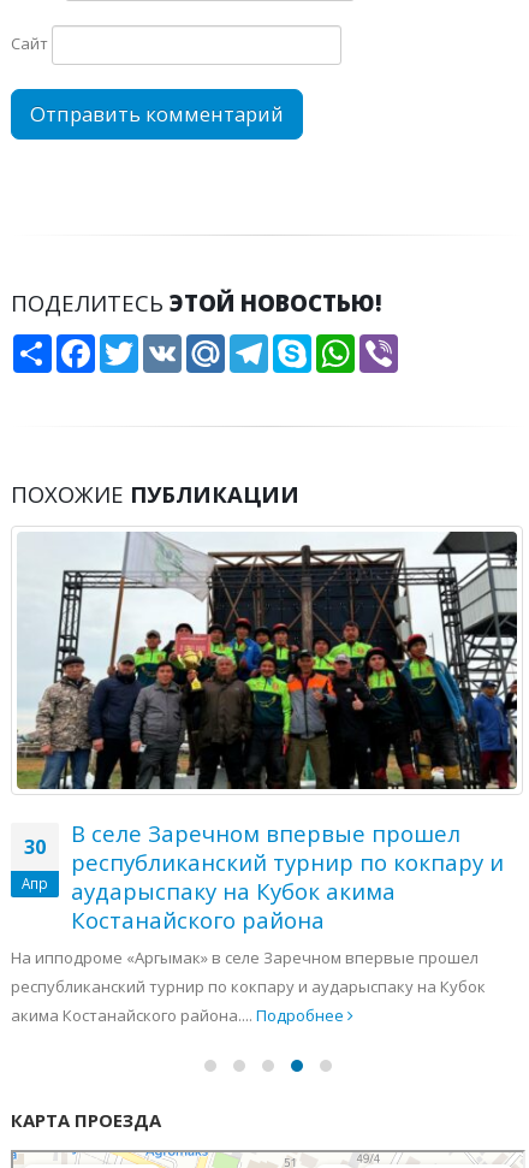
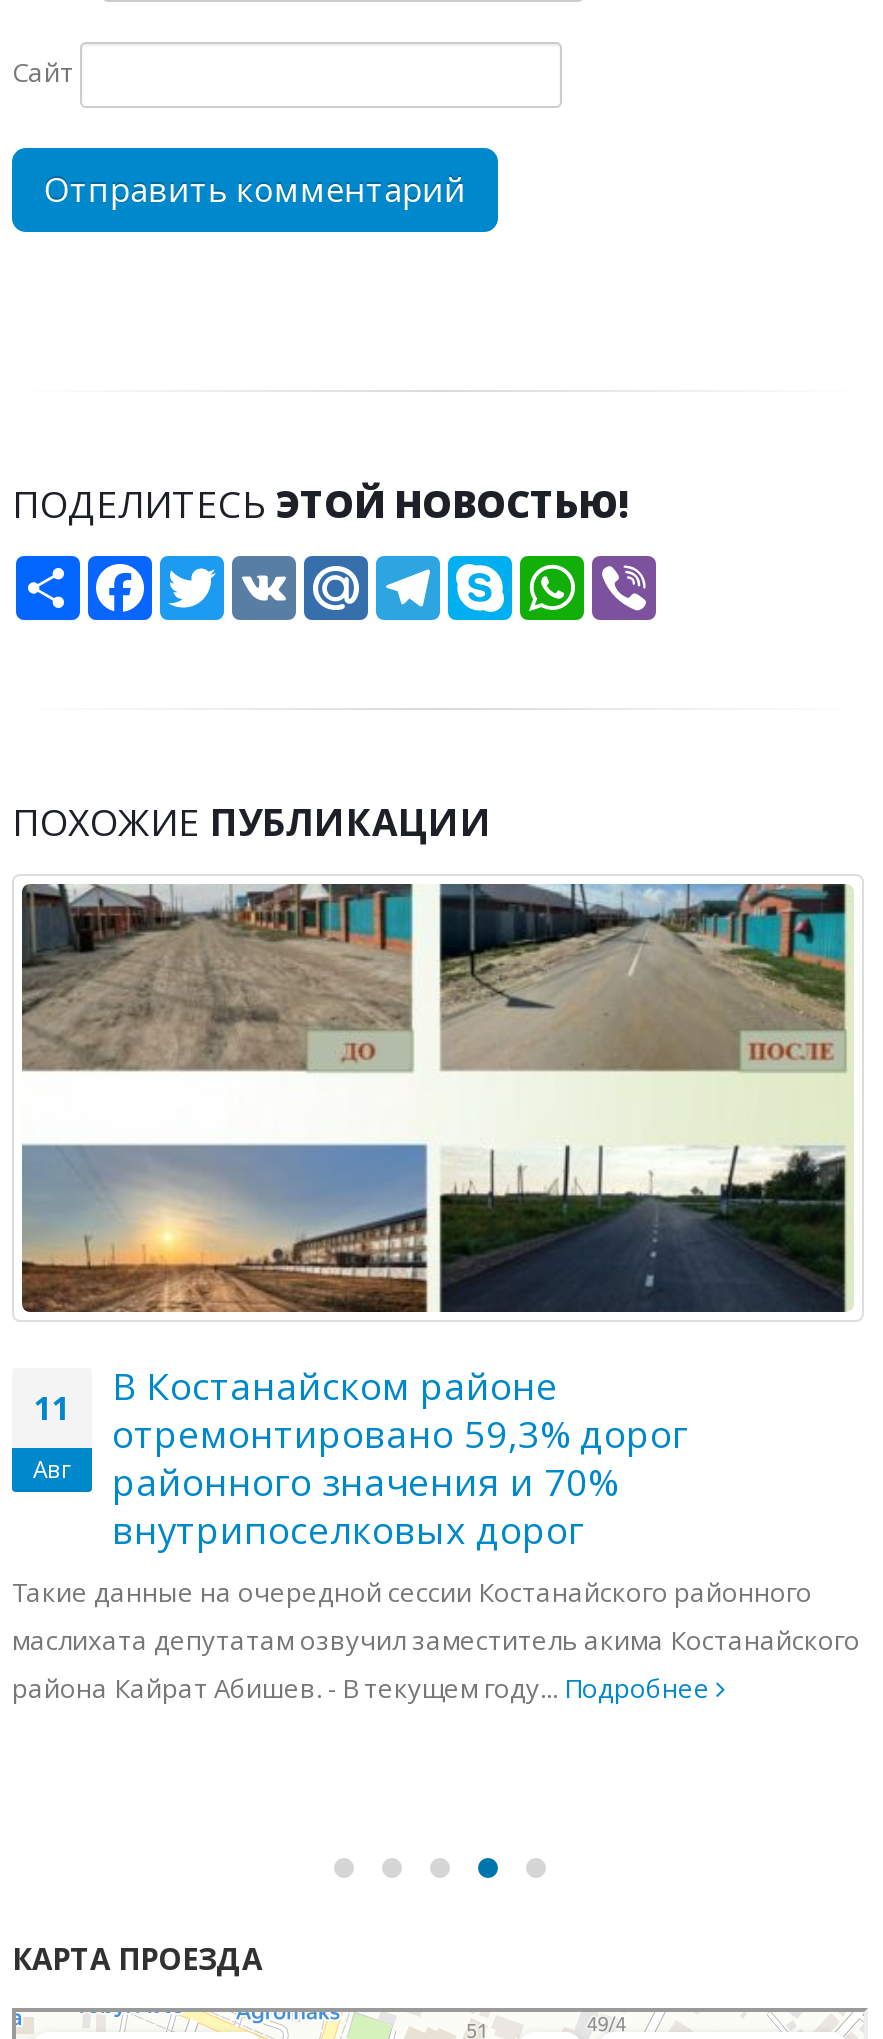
[11,530,518,1026] [image] | В селе Заречном впервые прошел | республиканский турнир по кокпару и | аударыспаку на Кубок акима | Костанайского района | На ипподроме «Аргымак» в селе Заречном впервые прошел | республиканский турнир по кокпару и аударыспаку на Кубок | акима Костанайского района.... Подробнее -> [12,882,860,1705] [image] | В Костанайском районе | отремонтировано 59,3% дорог | районного значения и 70% | внутрипоселковых дорог | Такие данные на очередной сессии Костанайского районного | маслихата депутатам озвучил заместитель акима Костанайского | района Кайрат Абишев. - В текущем году... Подробнее
[24,833,46,860] 30 -> [34,1385,70,1429] 11
[22,873,48,892] Апр -> [33,1451,71,1483] Авг

